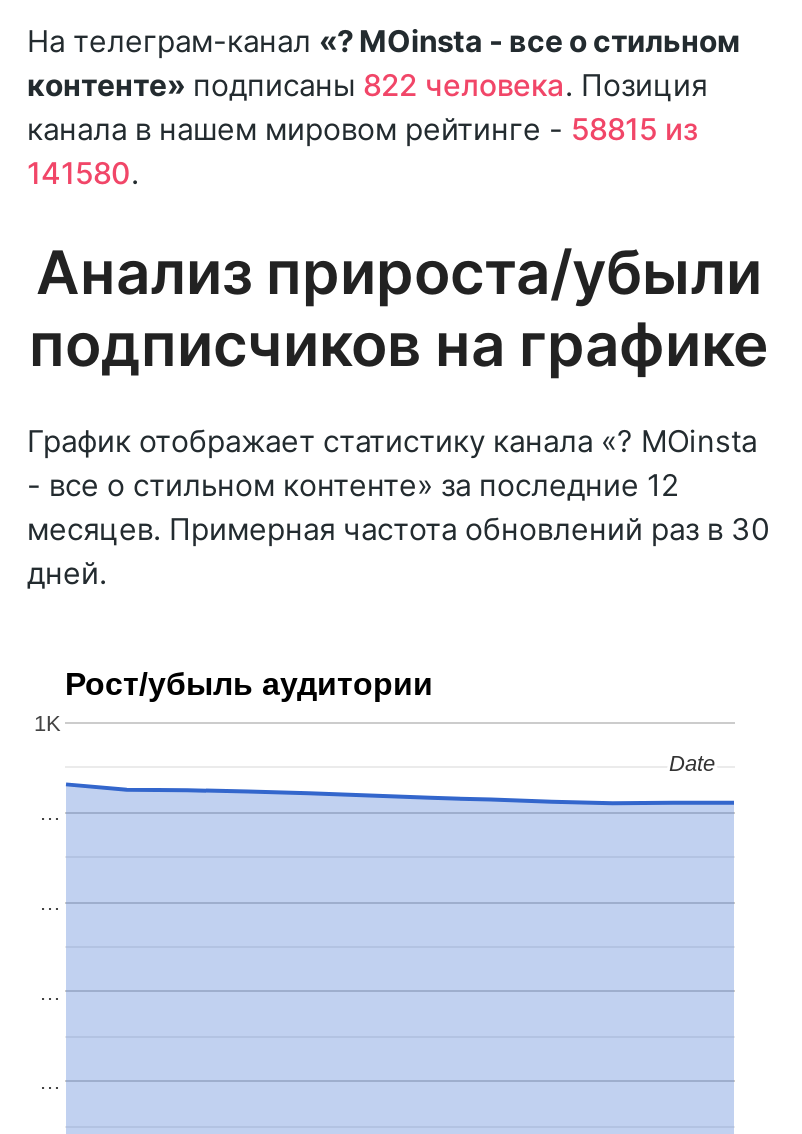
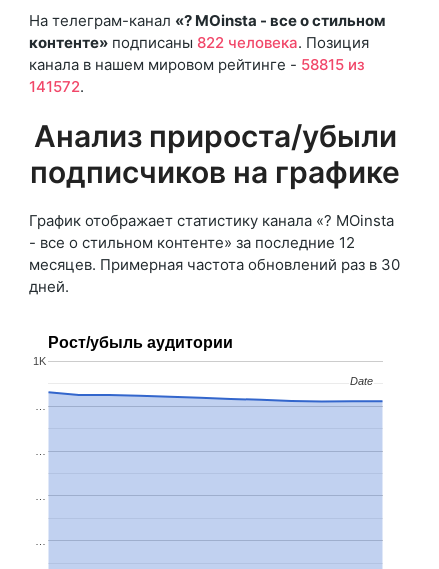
[27,155,139,193] 141580. -> [29,77,84,96] 141572.

